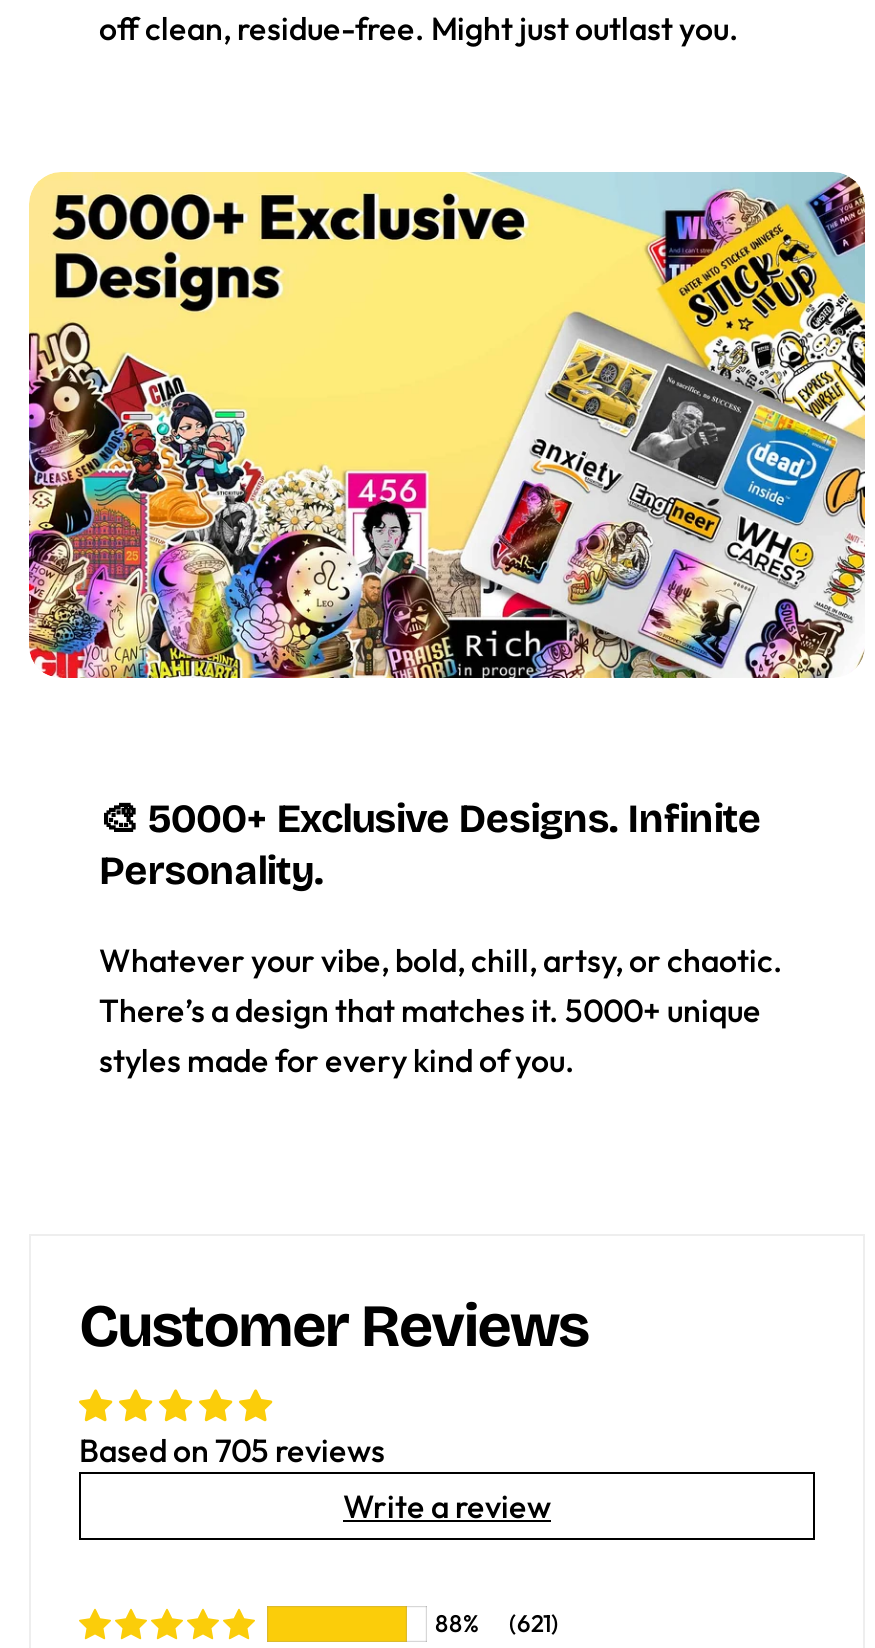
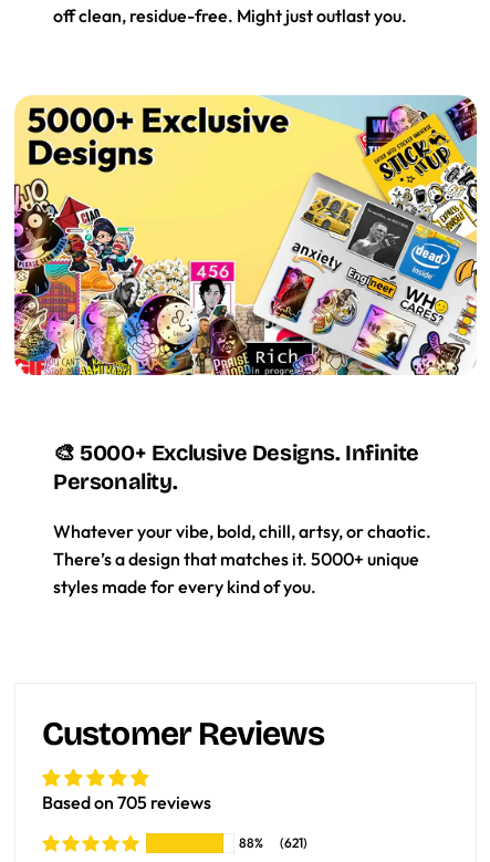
[343,1486,551,1526] Write a review -> none

